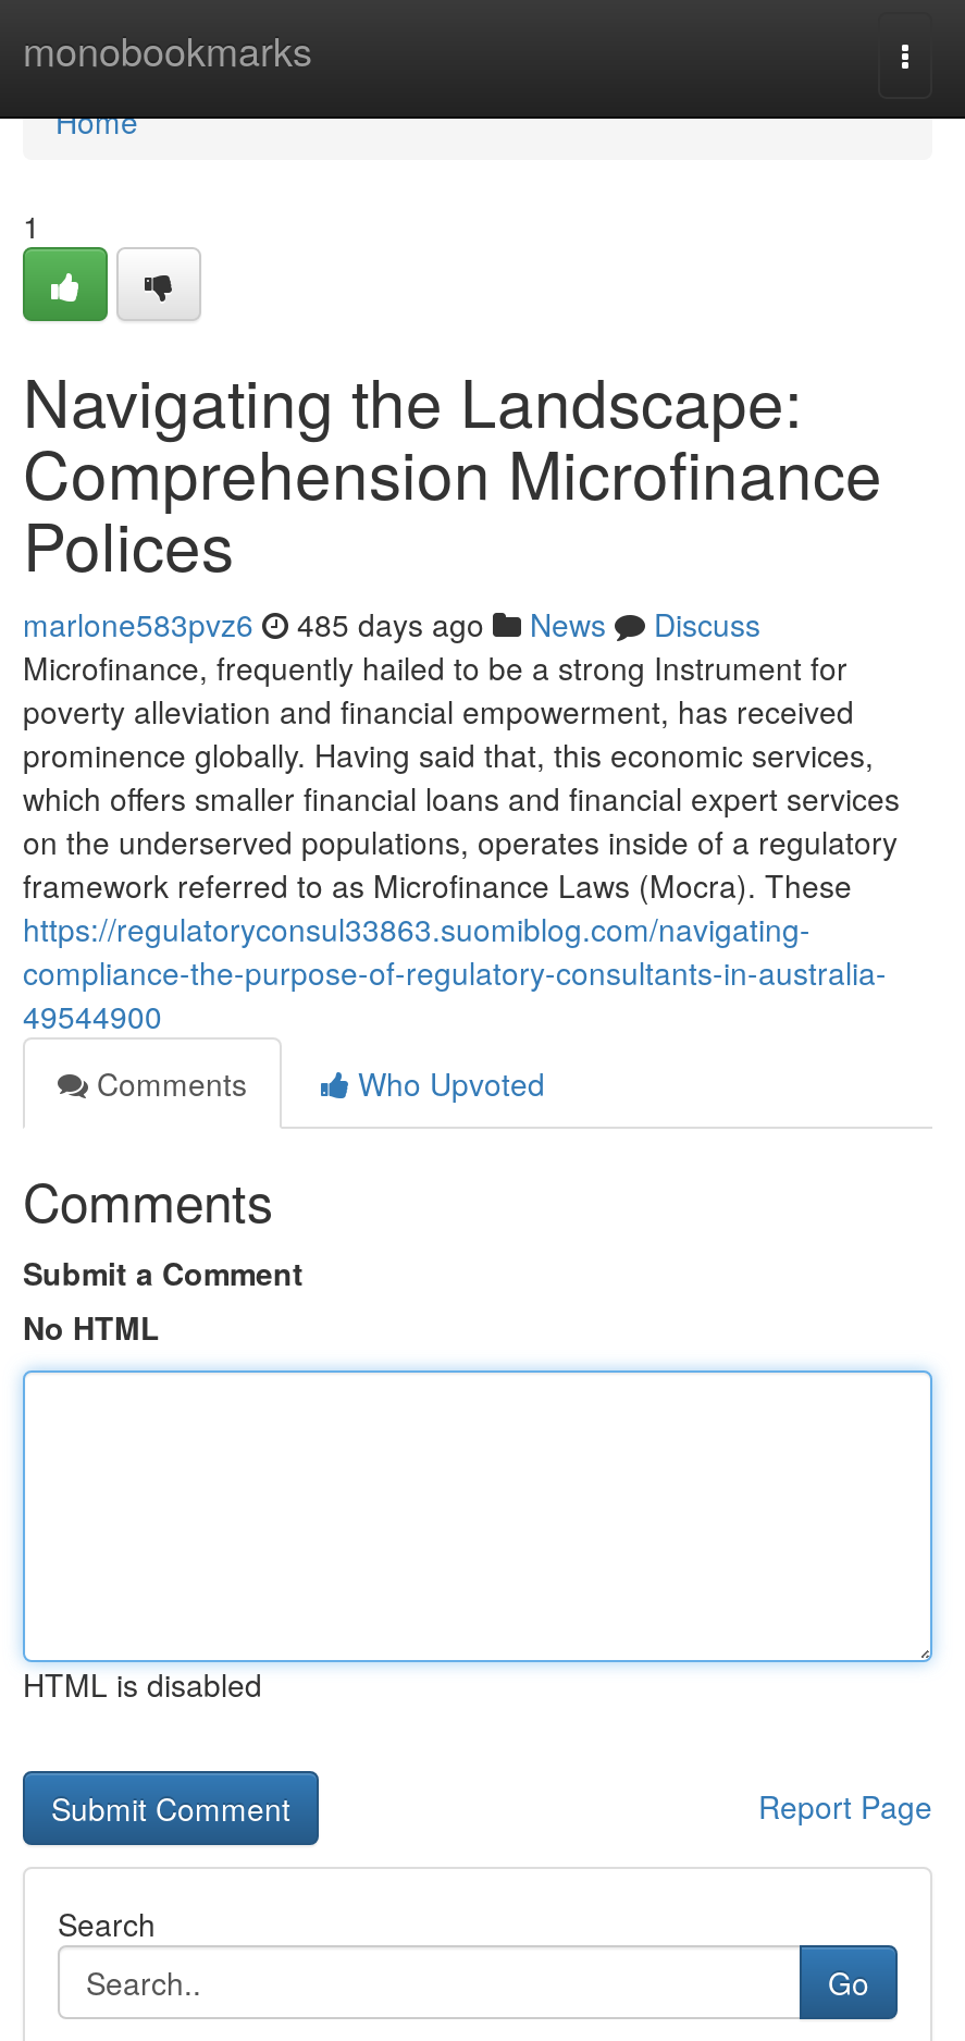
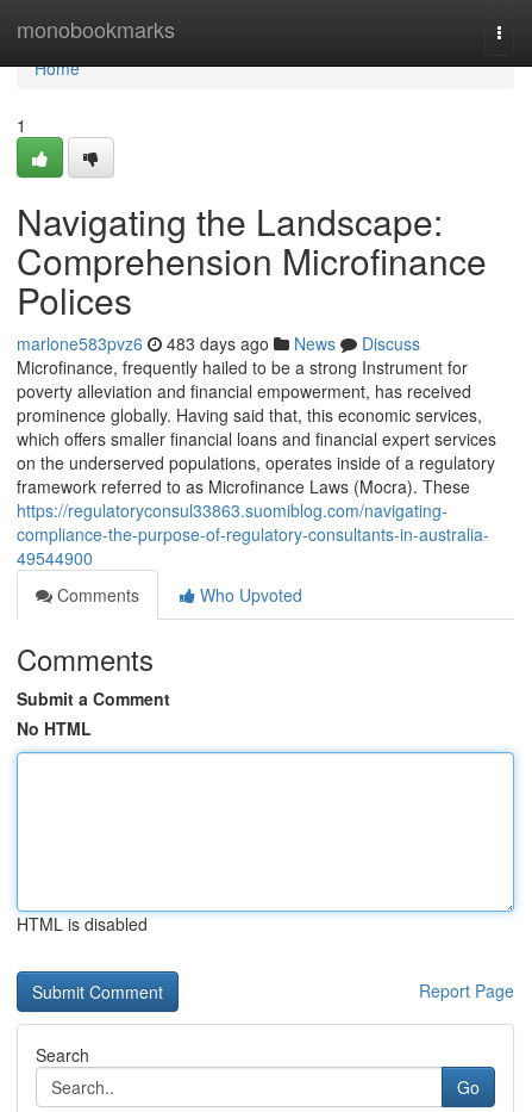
[23,602,760,646] marlone583pvz6 485 days ago News Discuss -> [17,331,420,355] marlone583pvz6 483 days ago News Discuss

